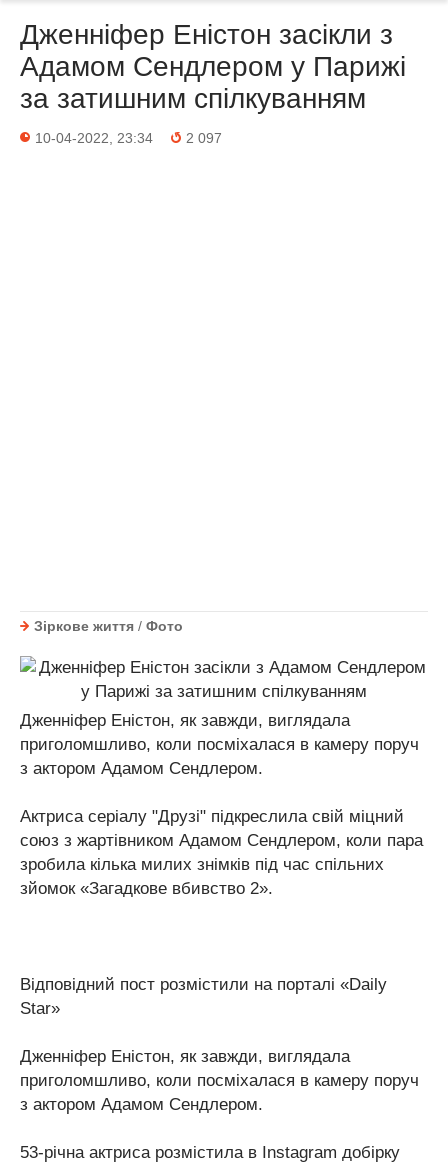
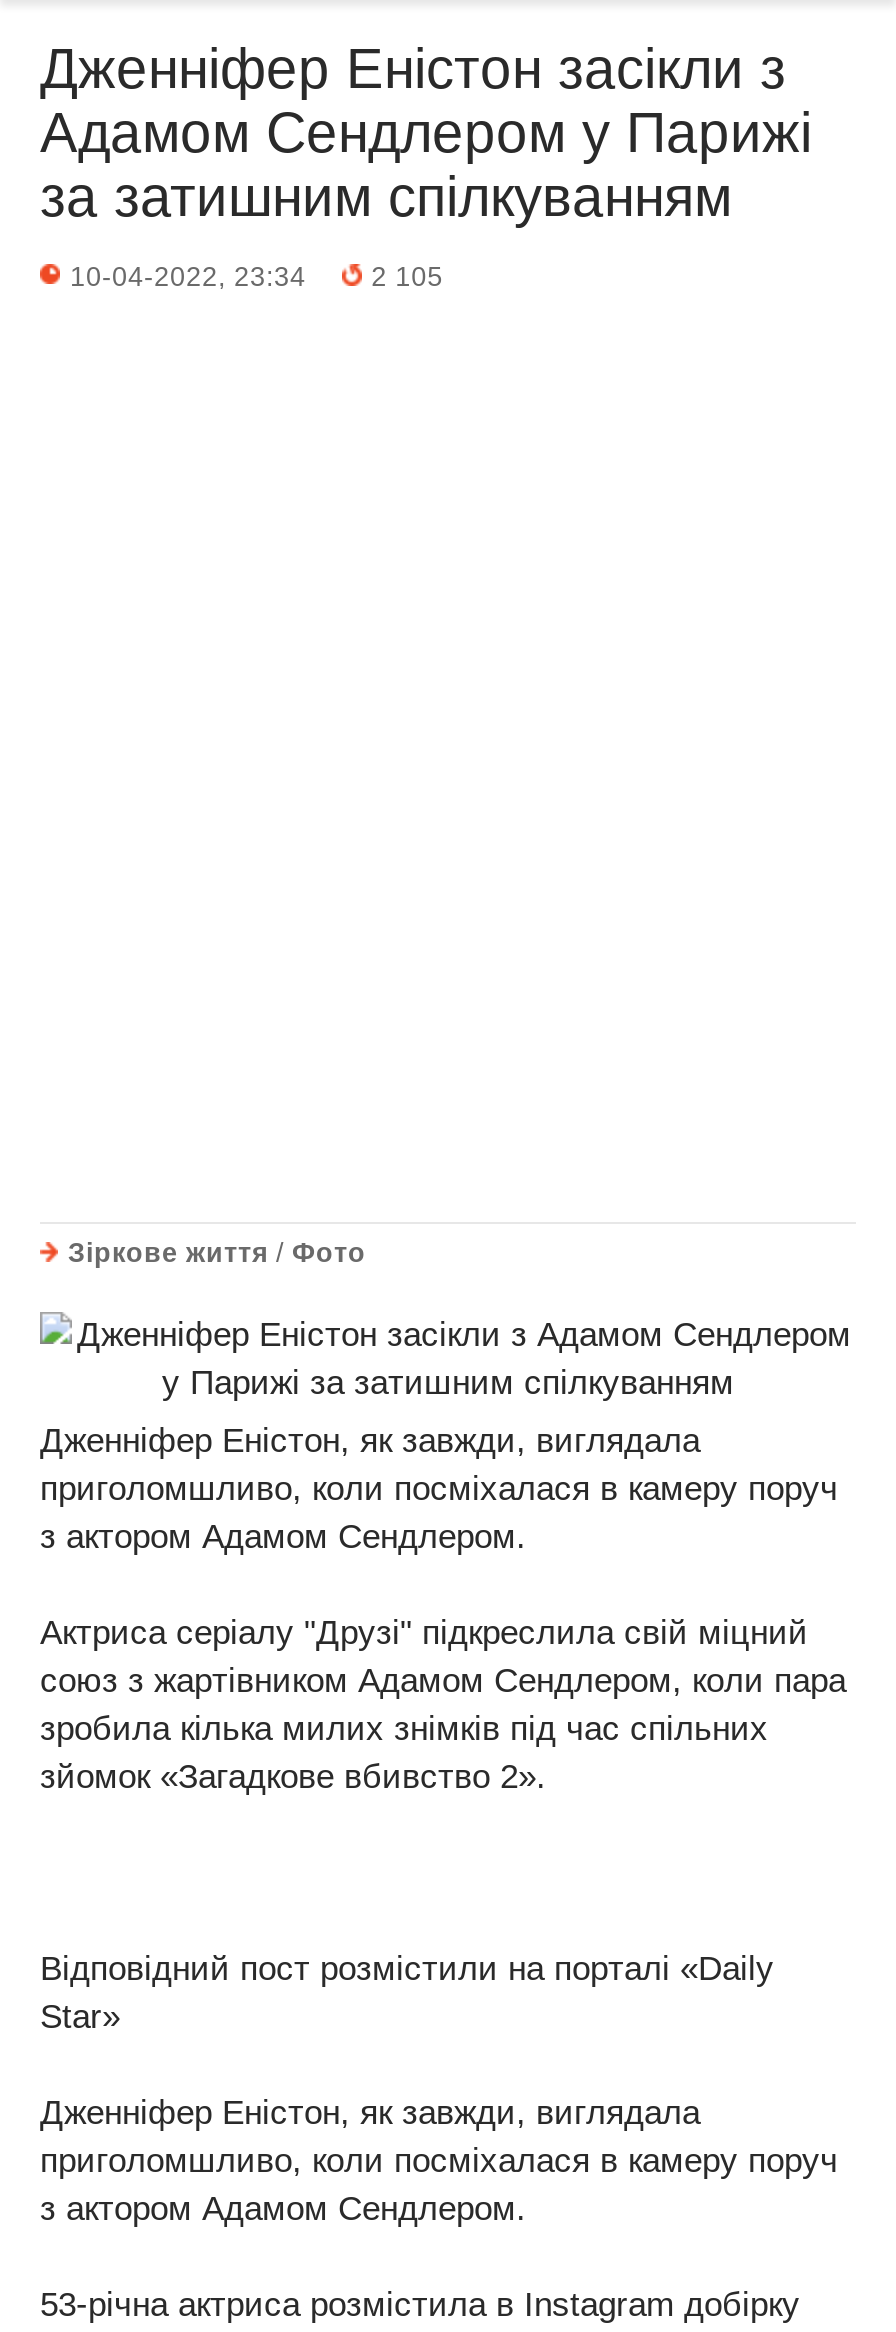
[186,131,222,146] 2 097 -> [371,262,443,292] 2 105

